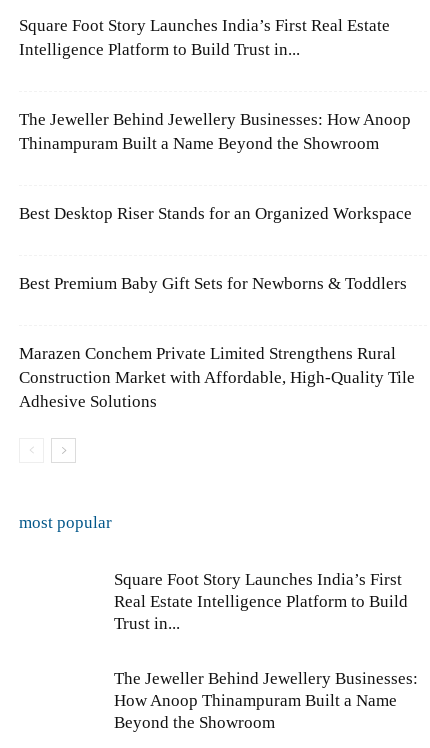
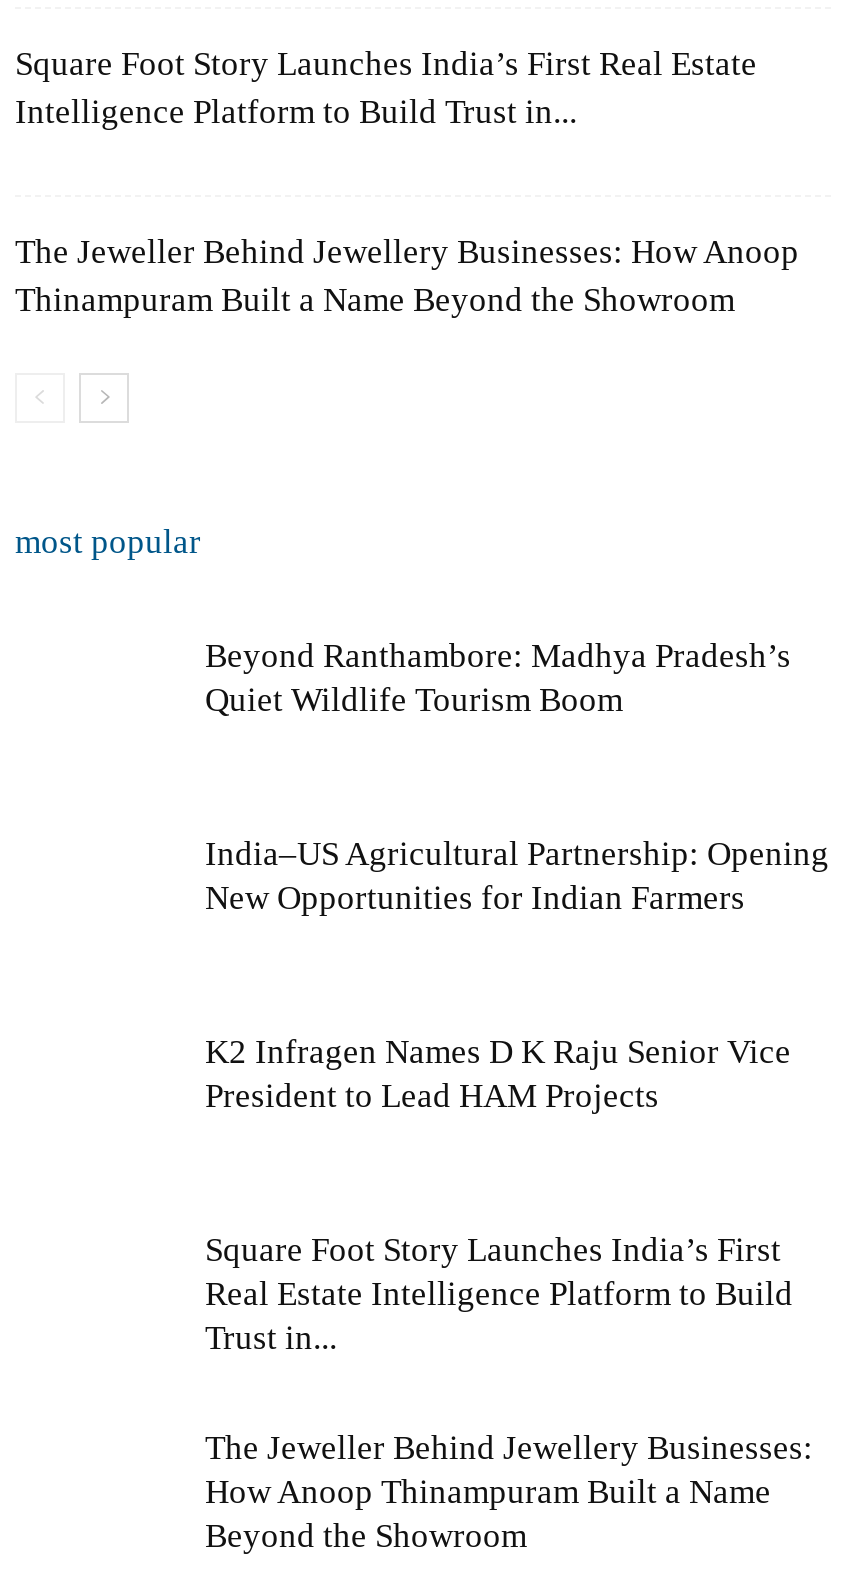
[19,204,412,223] Best Desktop Riser Stands for an Organized Workspace -> none
[19,274,407,293] Best Premium Baby Gift Sets for Newborns & Toddlers -> none
[19,344,415,411] Marazen Conchem Private Limited Strengthens Rural | Construction Market with Affordable, High-Quality Tile | Adhesive Solutions -> none
moved [19,513,112,532] -> [15,524,201,562]: most popular
none -> [205,638,791,720] Beyond Ranthambore: Madhya Pradesh’s | Quiet Wildlife Tourism Boom
none -> [205,836,829,918] India–US Agricultural Partnership: Opening | New Opportunities for Indian Farmers
none -> [205,1034,791,1116] K2 Infragen Names D K Raju Senior Vice | President to Lead HAM Projects

